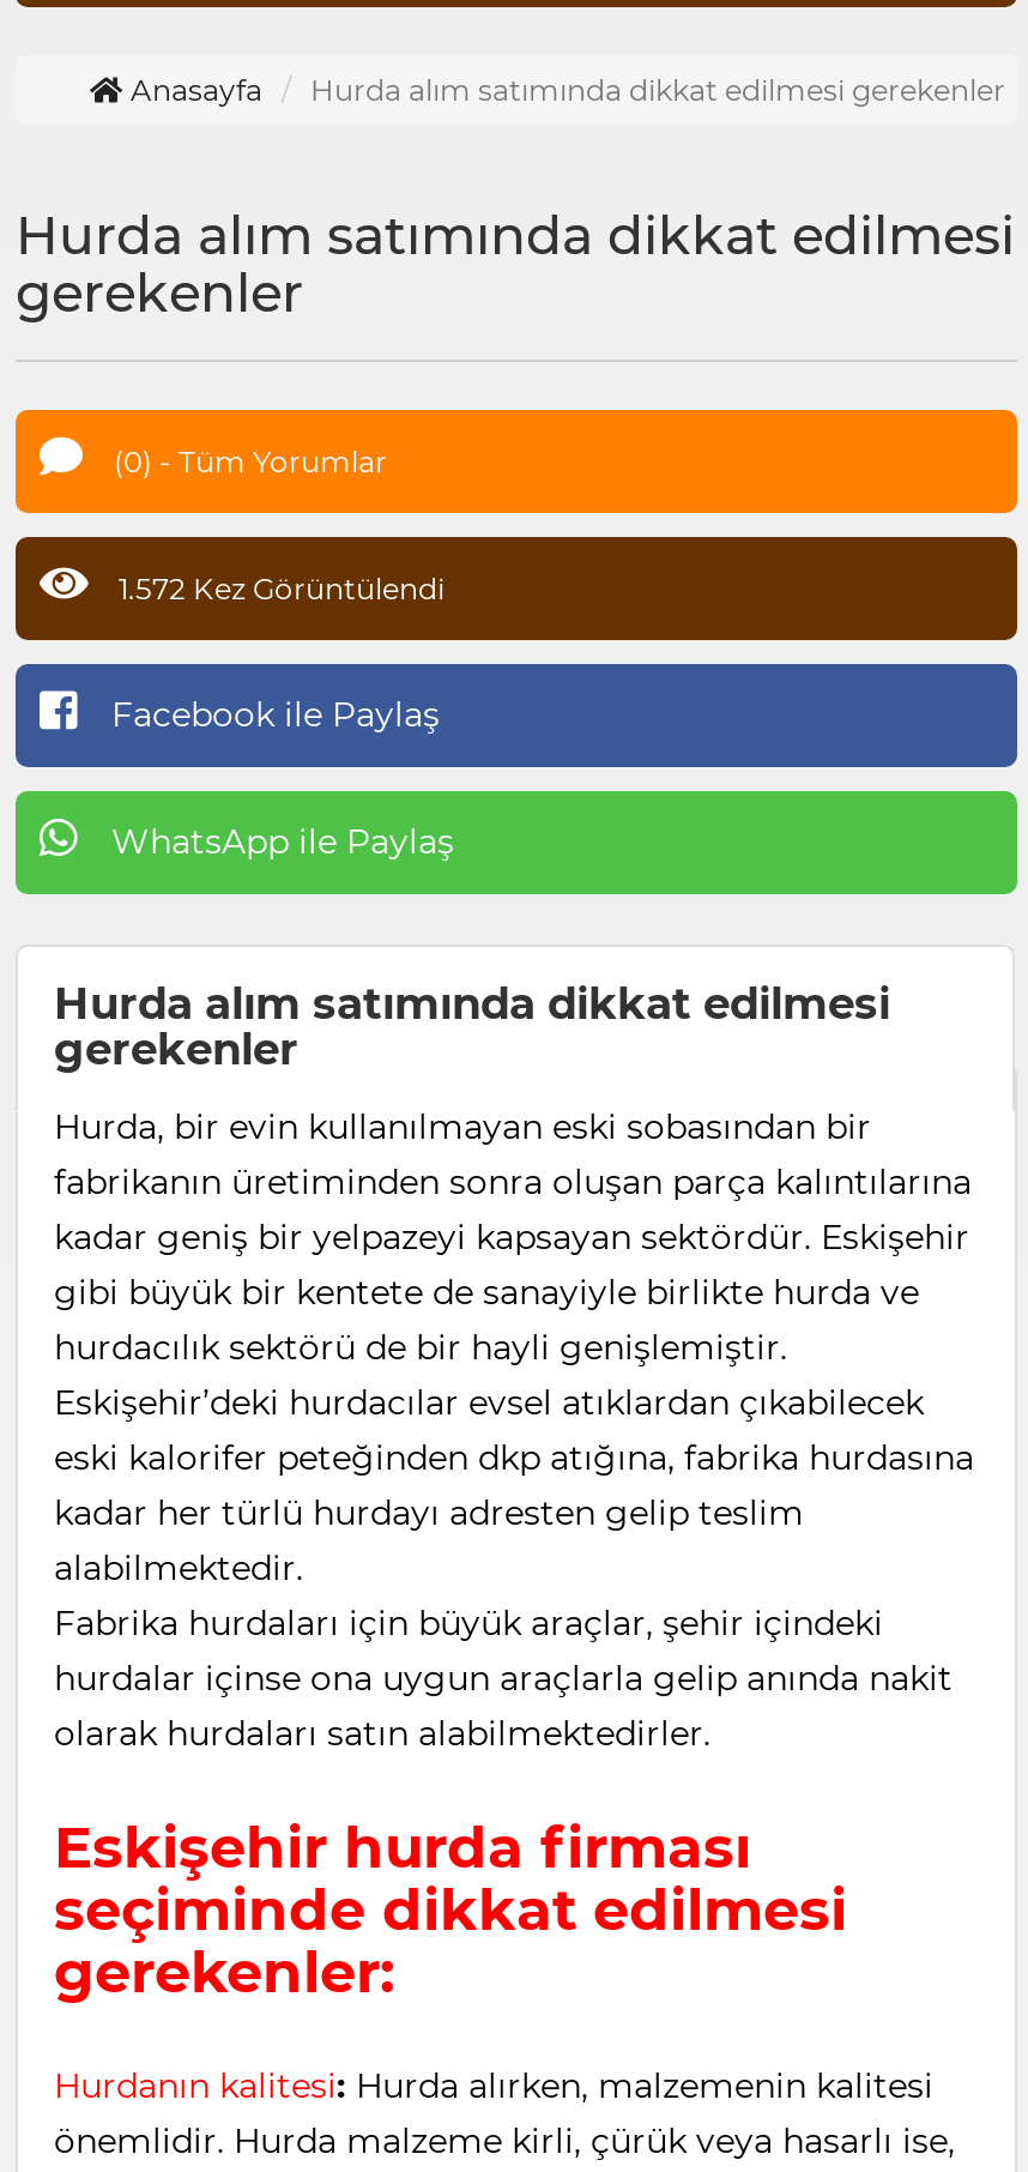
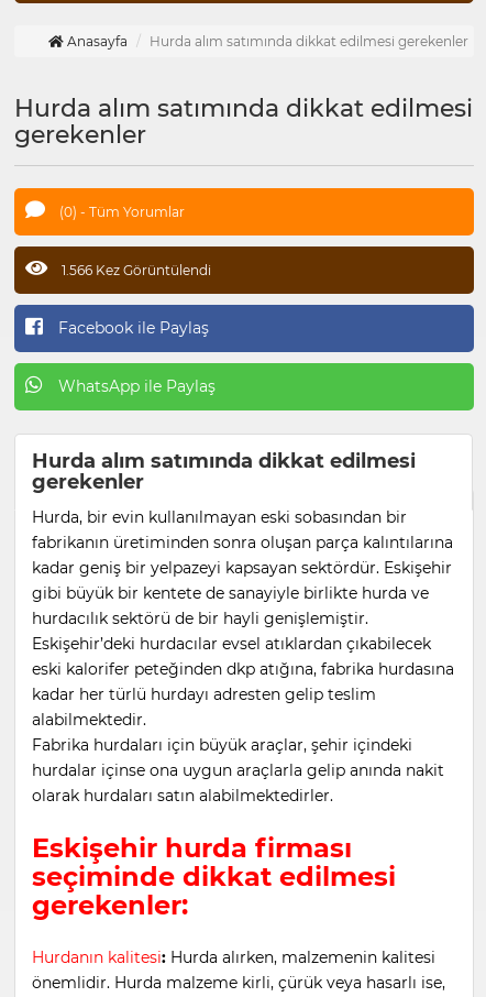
[111,571,445,607] 1.572 Kez Görüntülendi -> [58,262,211,279] 1.566 Kez Görüntülendi

